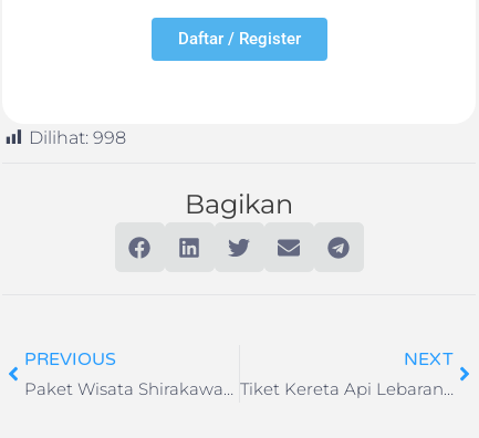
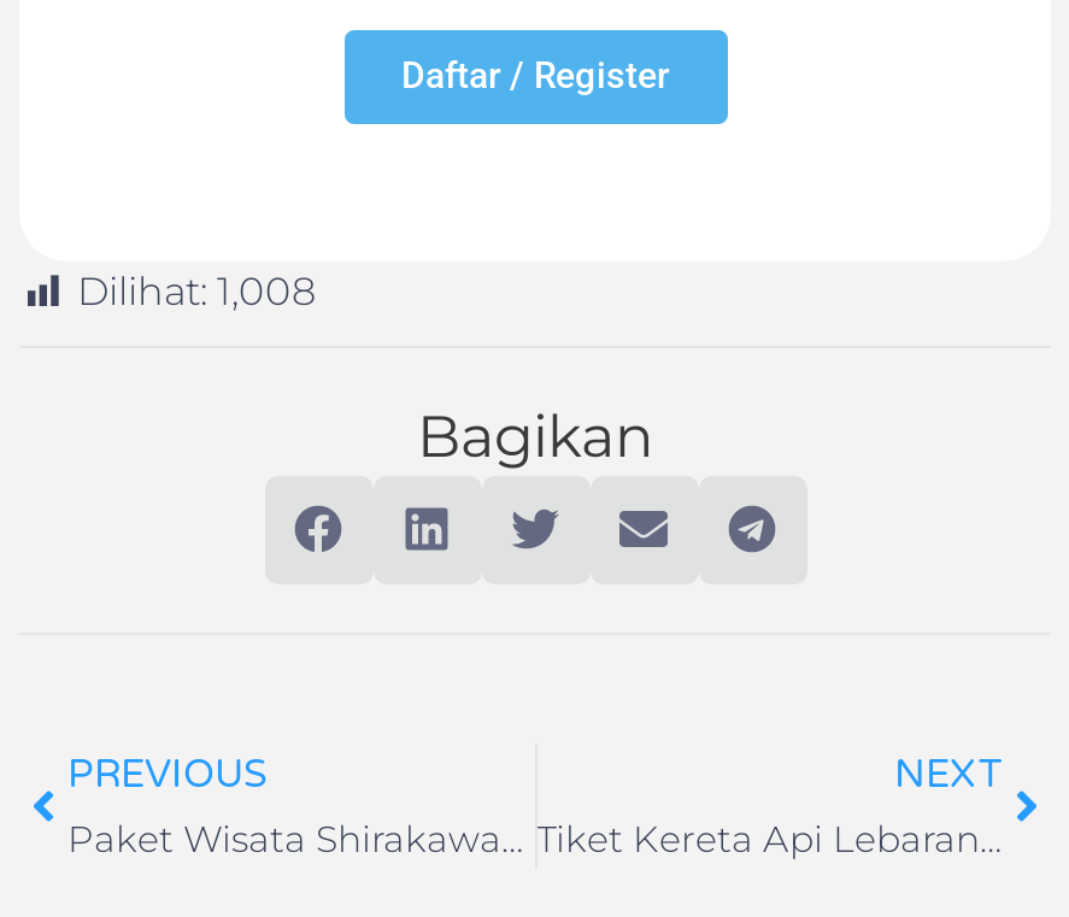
[29,127,126,148] Dilihat: 998 -> [77,268,316,314] Dilihat: 1,008

